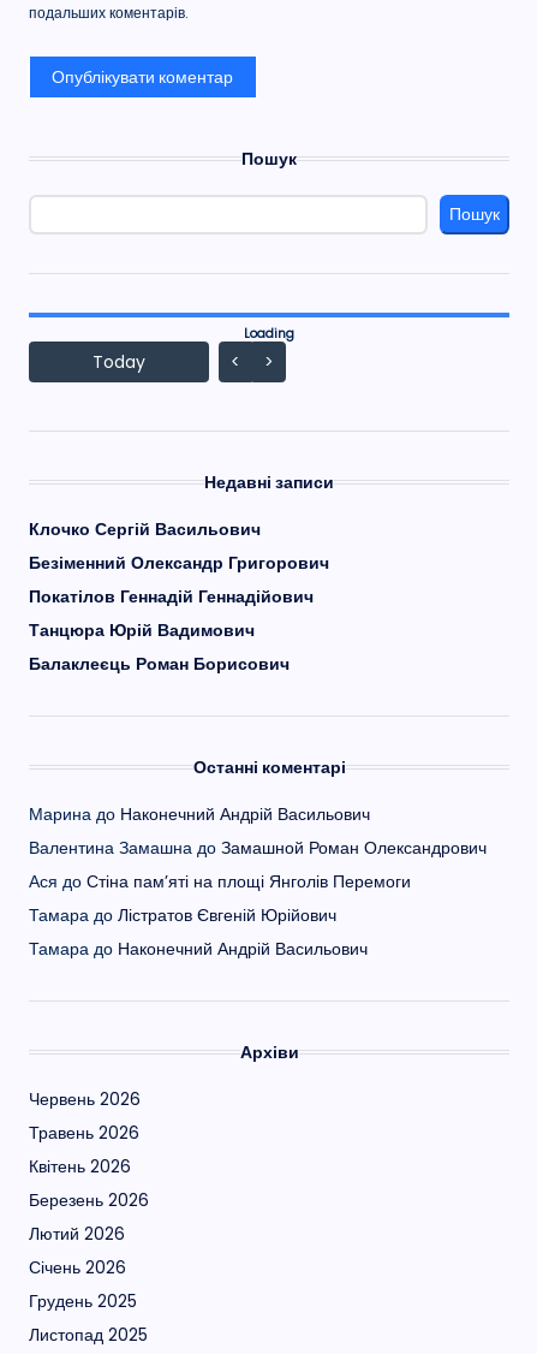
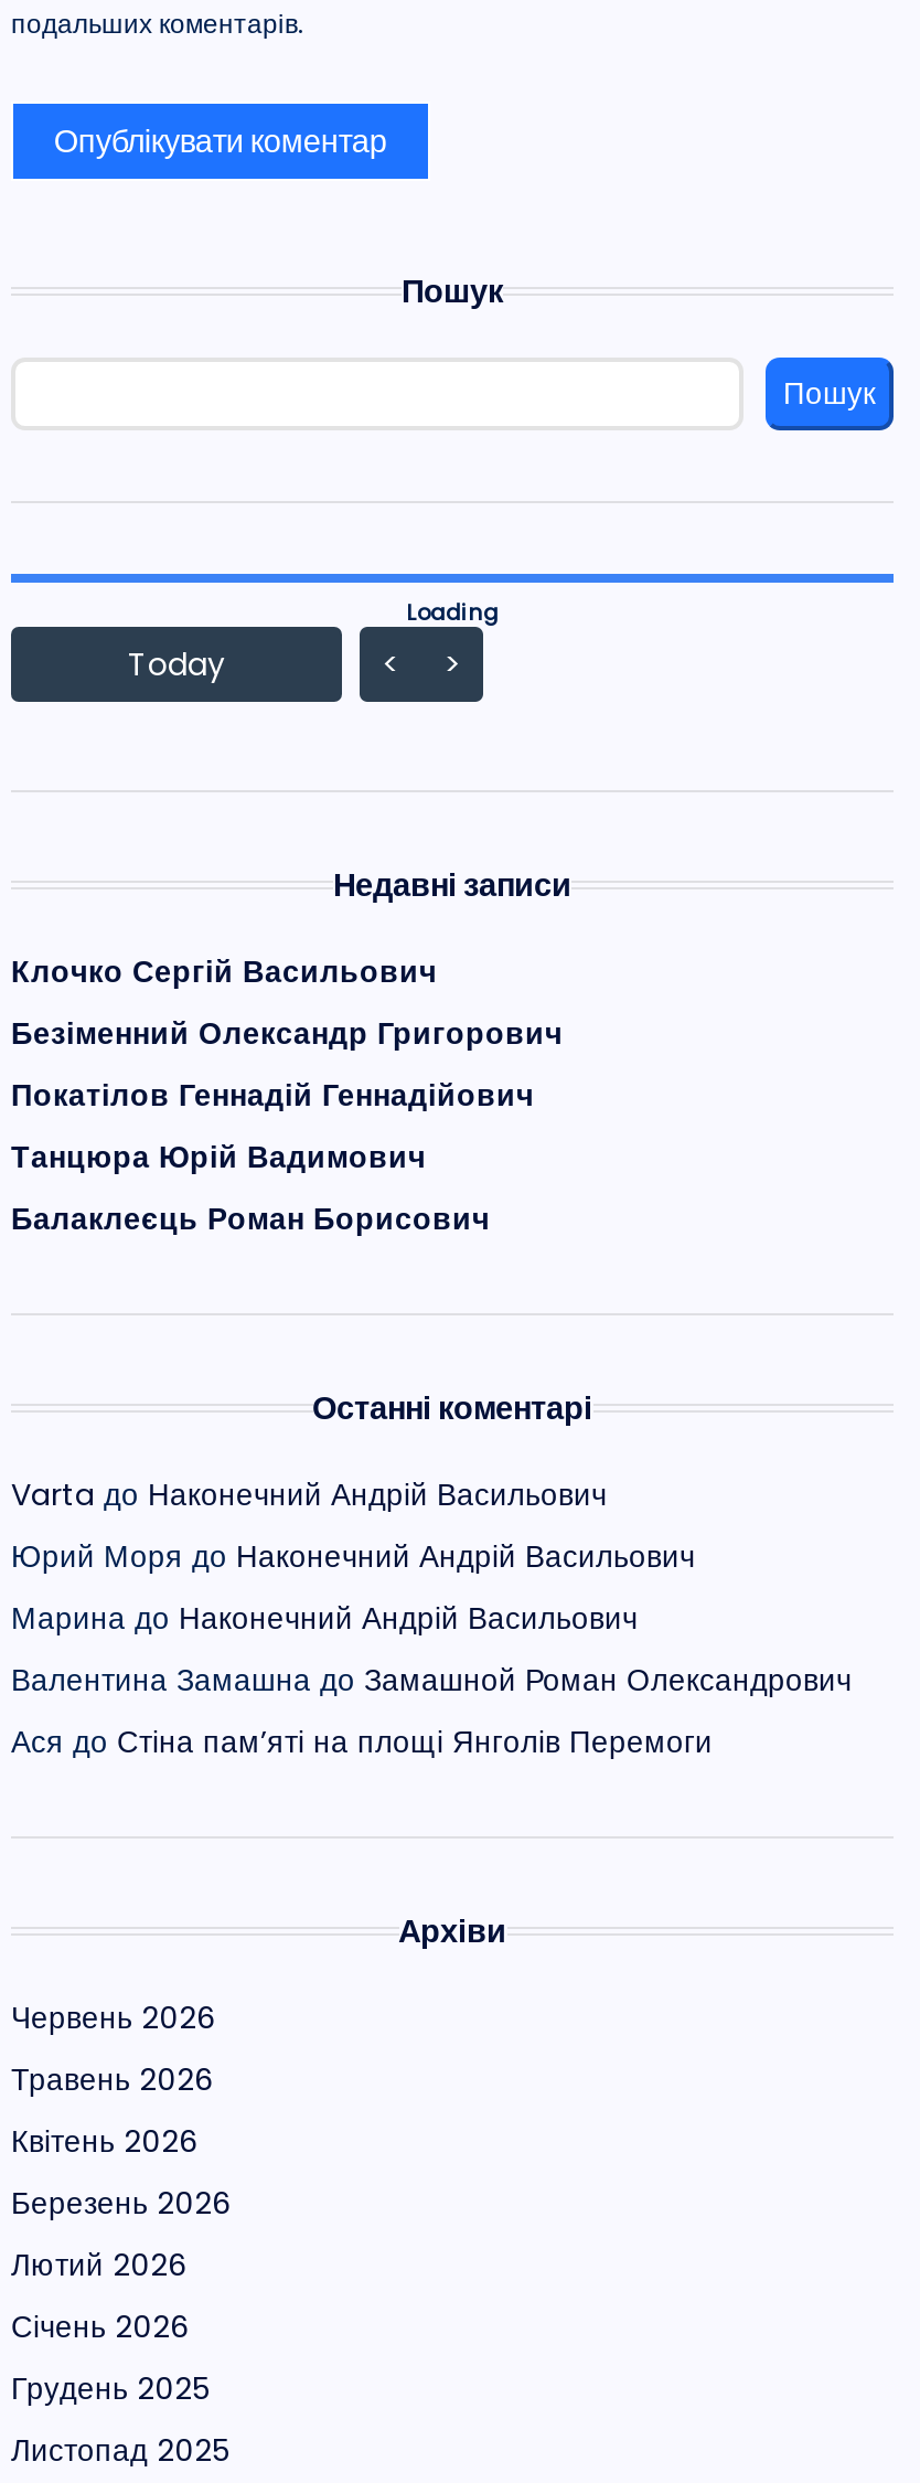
none -> [11,1475,695,1579] Varta до Наконечний Андрій Васильович | Юрий Моря до Наконечний Андрій Васильович
moved [29,804,487,894] -> [11,1599,852,1764]: Марина до Наконечний Андрій Васильович | Валентина Замашна до Замашной Роман Олександрович | Ася до Стіна пам’яті на площі Янголів Перемоги
[29,905,368,961] Тамара до Лістратов Євгеній Юрійович | Тамара до Наконечний Андрій Васильович -> none

